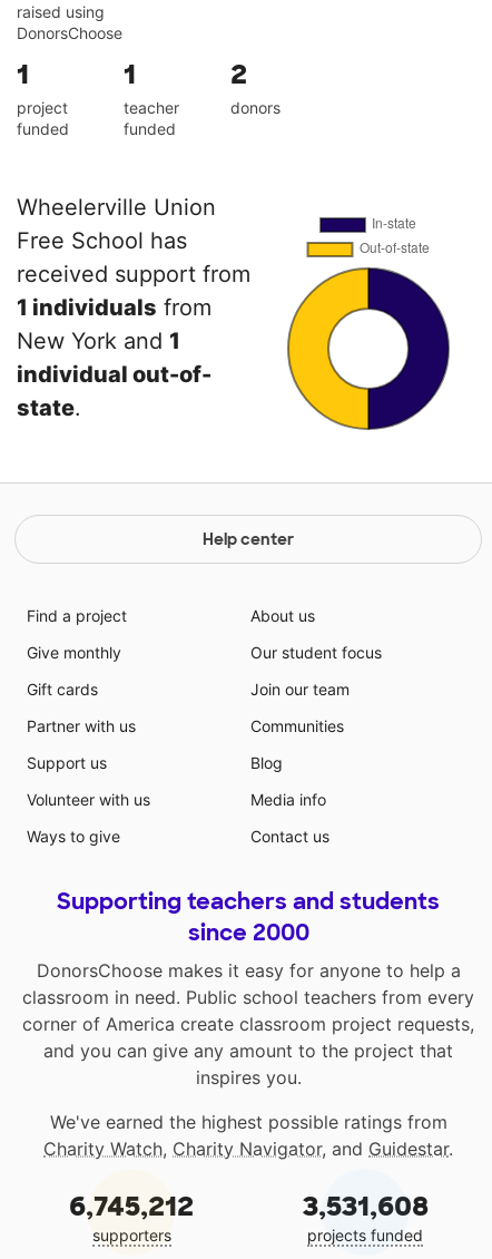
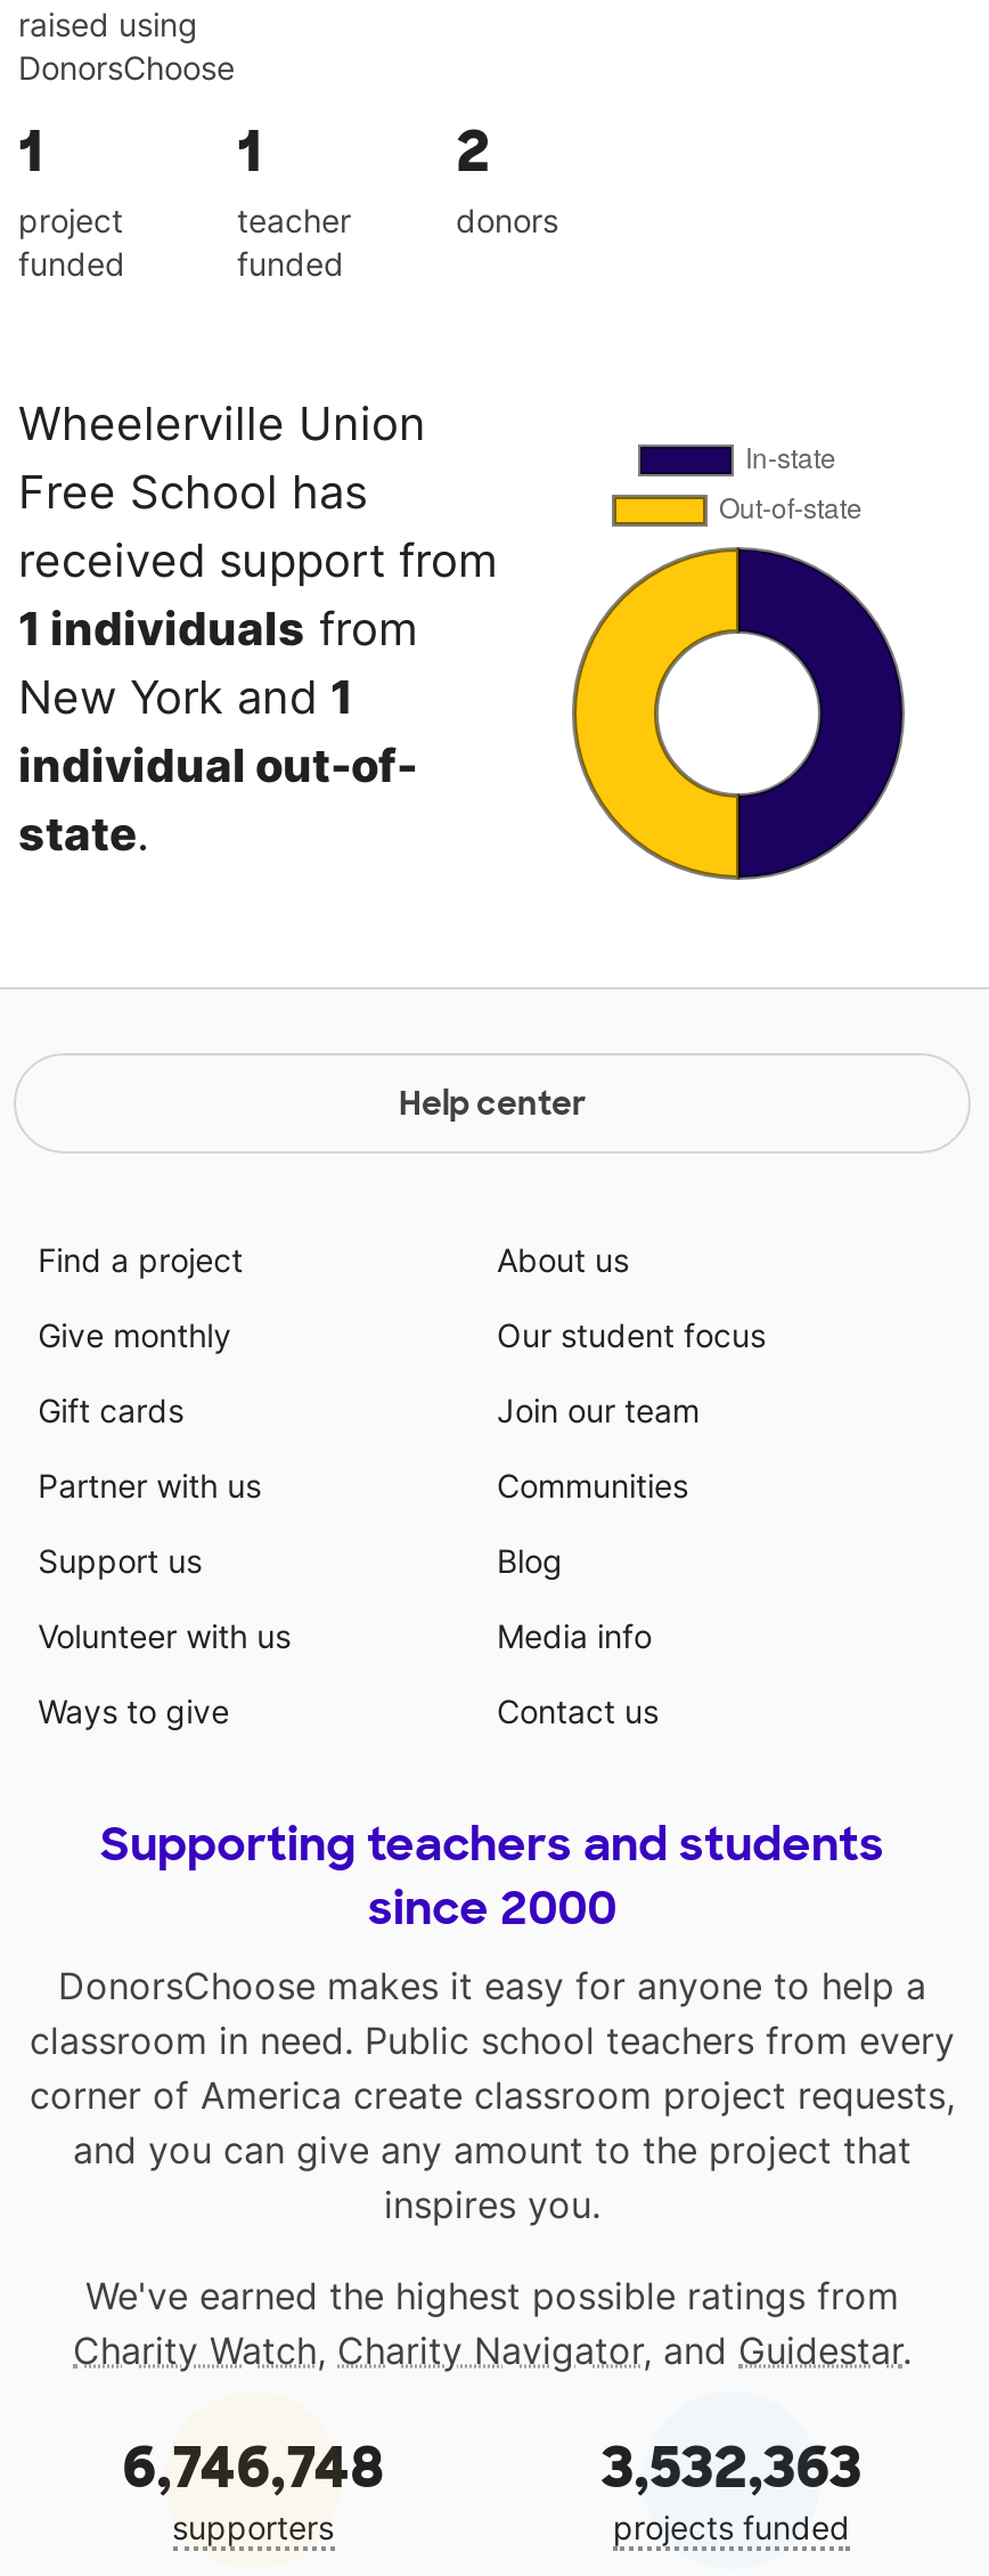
[69,1189,194,1224] 6,745,212 -> [122,2433,384,2504] 6,746,748
[302,1189,428,1224] 3,531,608 -> [602,2433,861,2504] 3,532,363

